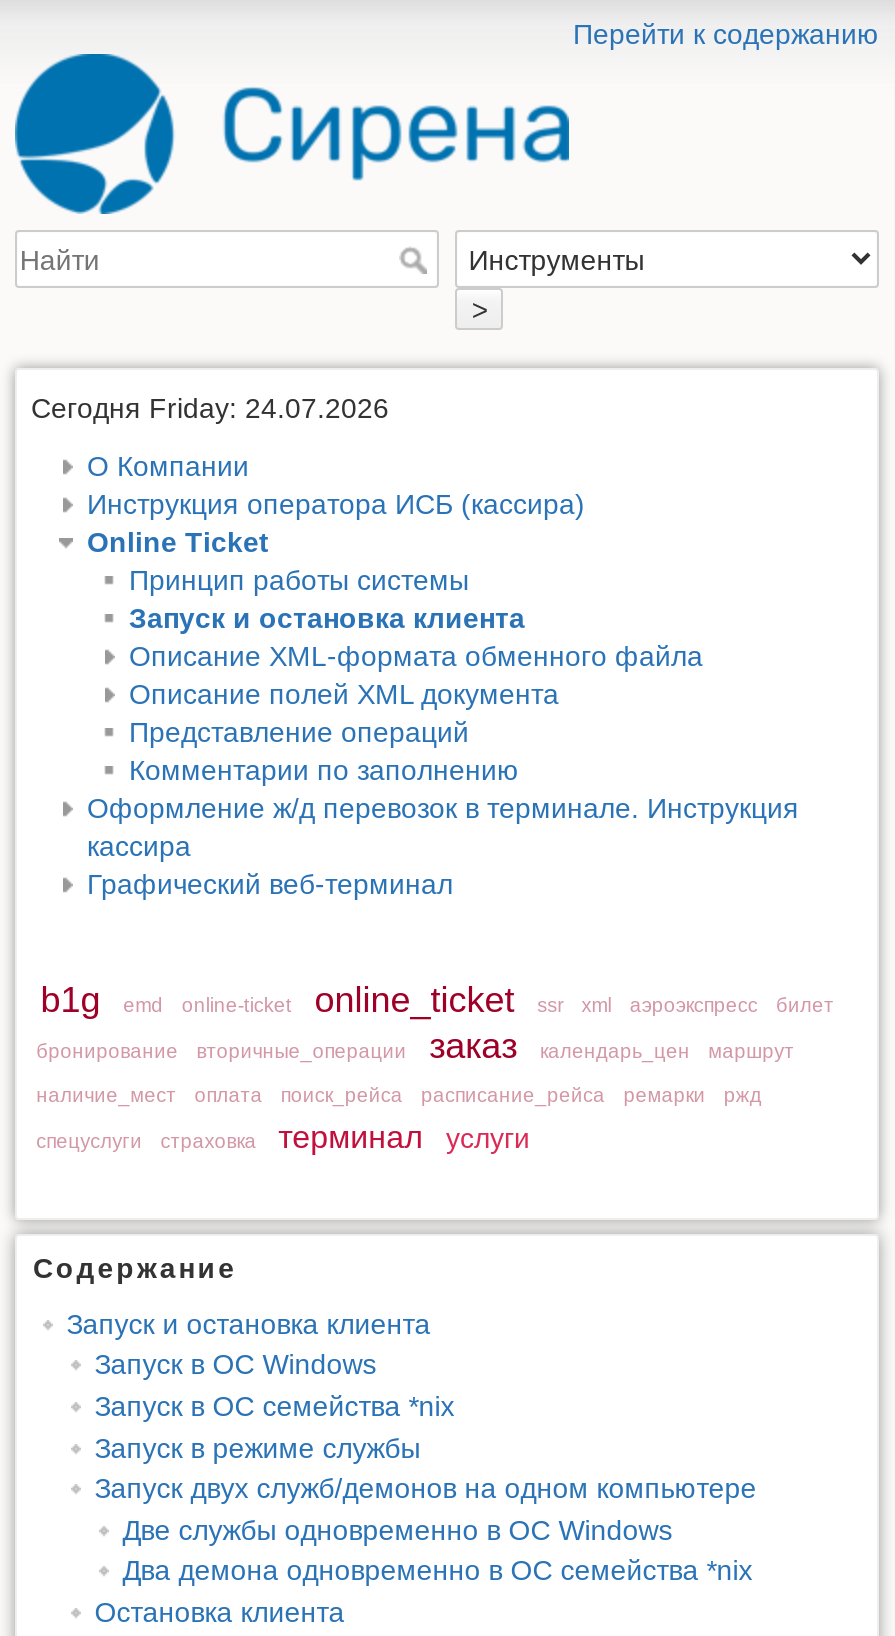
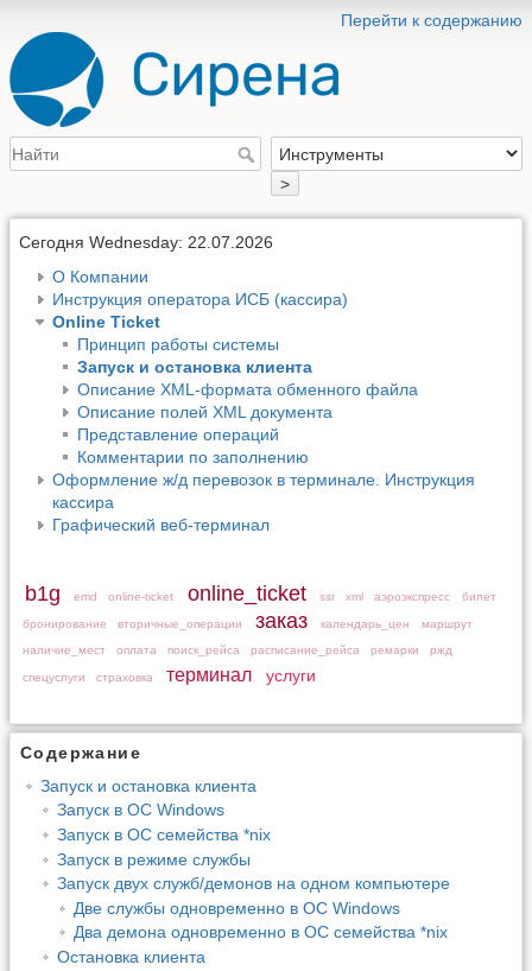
[31,392,389,424] Сегодня Friday: 24.07.2026 -> [19,232,273,251] Сегодня Wednesday: 22.07.2026

